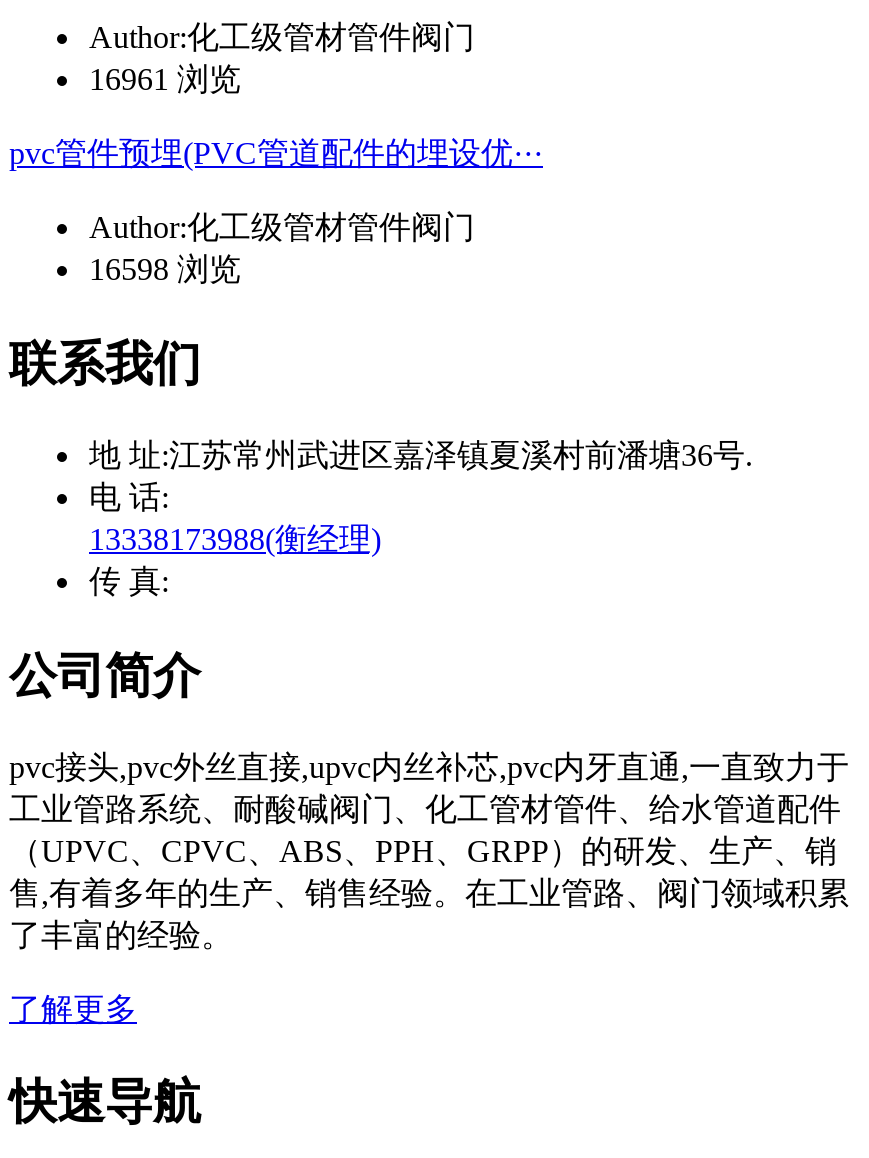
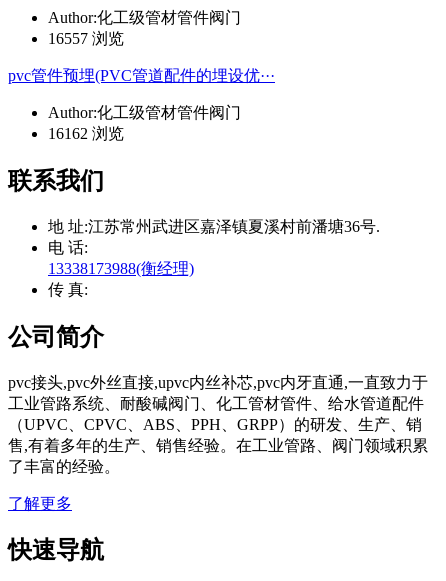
[89,62,241,96] 16961 浏览 -> [48,30,124,47] 16557 浏览
[89,252,241,286] 16598 浏览 -> [48,125,124,142] 16162 浏览

